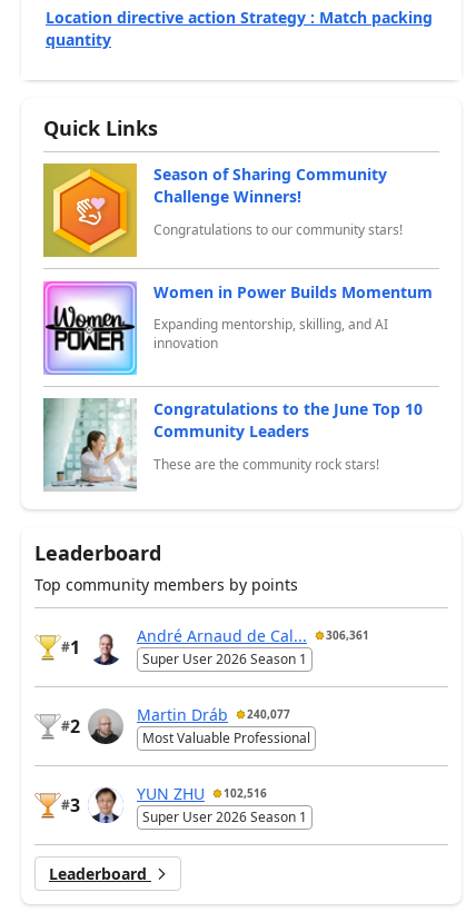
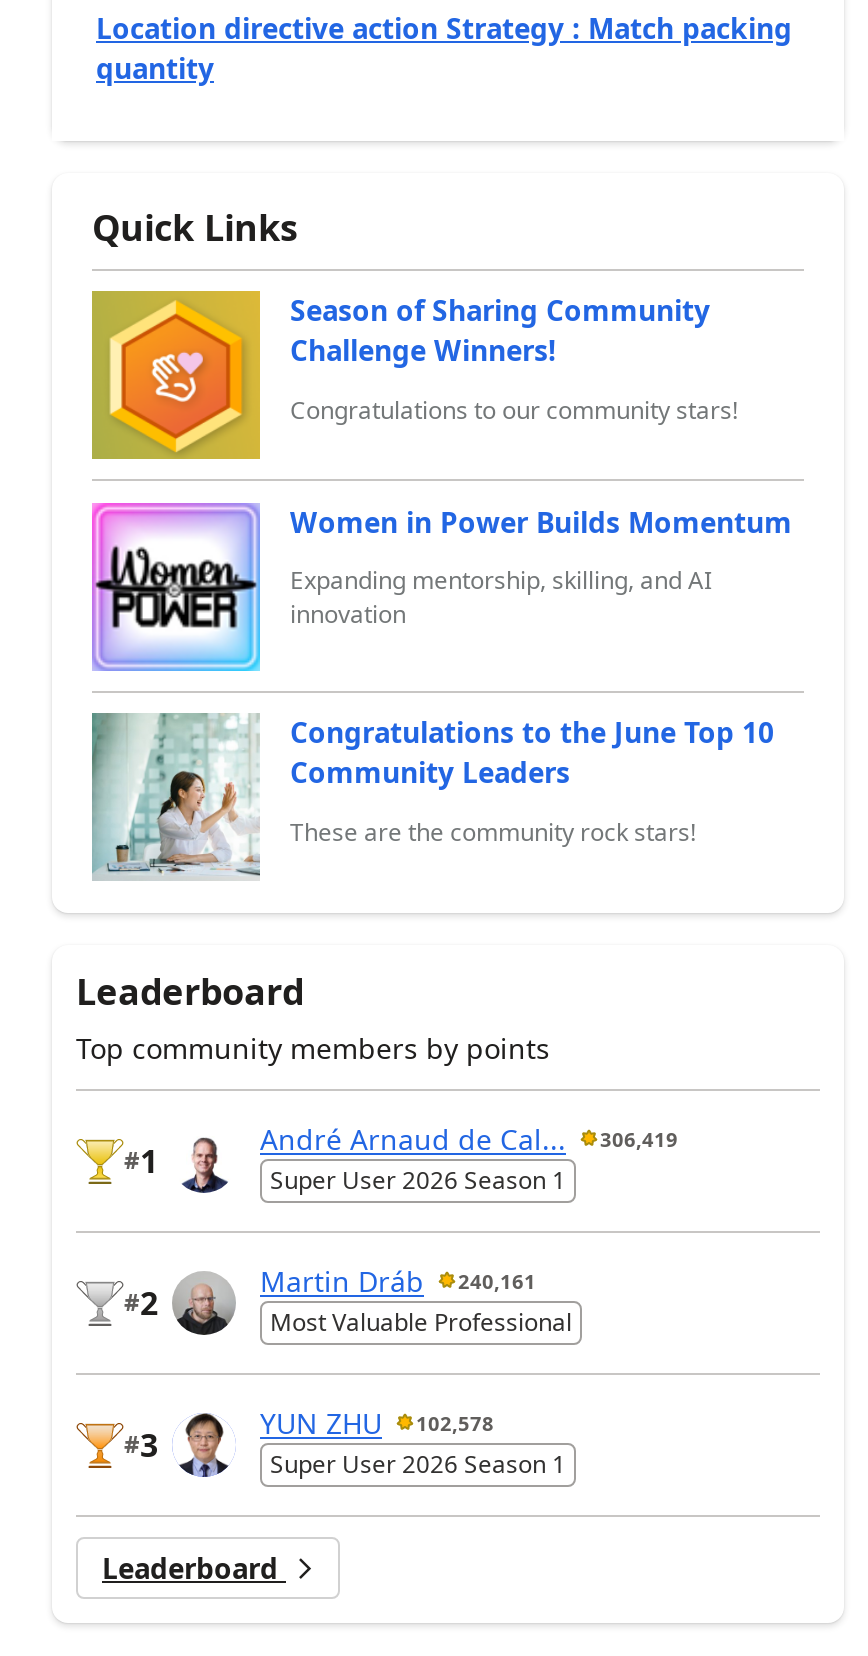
[137,624,369,646] André Arnaud de Cal... 306,361 -> [260,1120,678,1158] André Arnaud de Cal... 306,419
[137,703,290,725] Martin Dráb 240,077 -> [260,1262,536,1300] Martin Dráb 240,161
[137,782,267,804] YUN ZHU 102,516 -> [260,1404,494,1442] YUN ZHU 102,578

